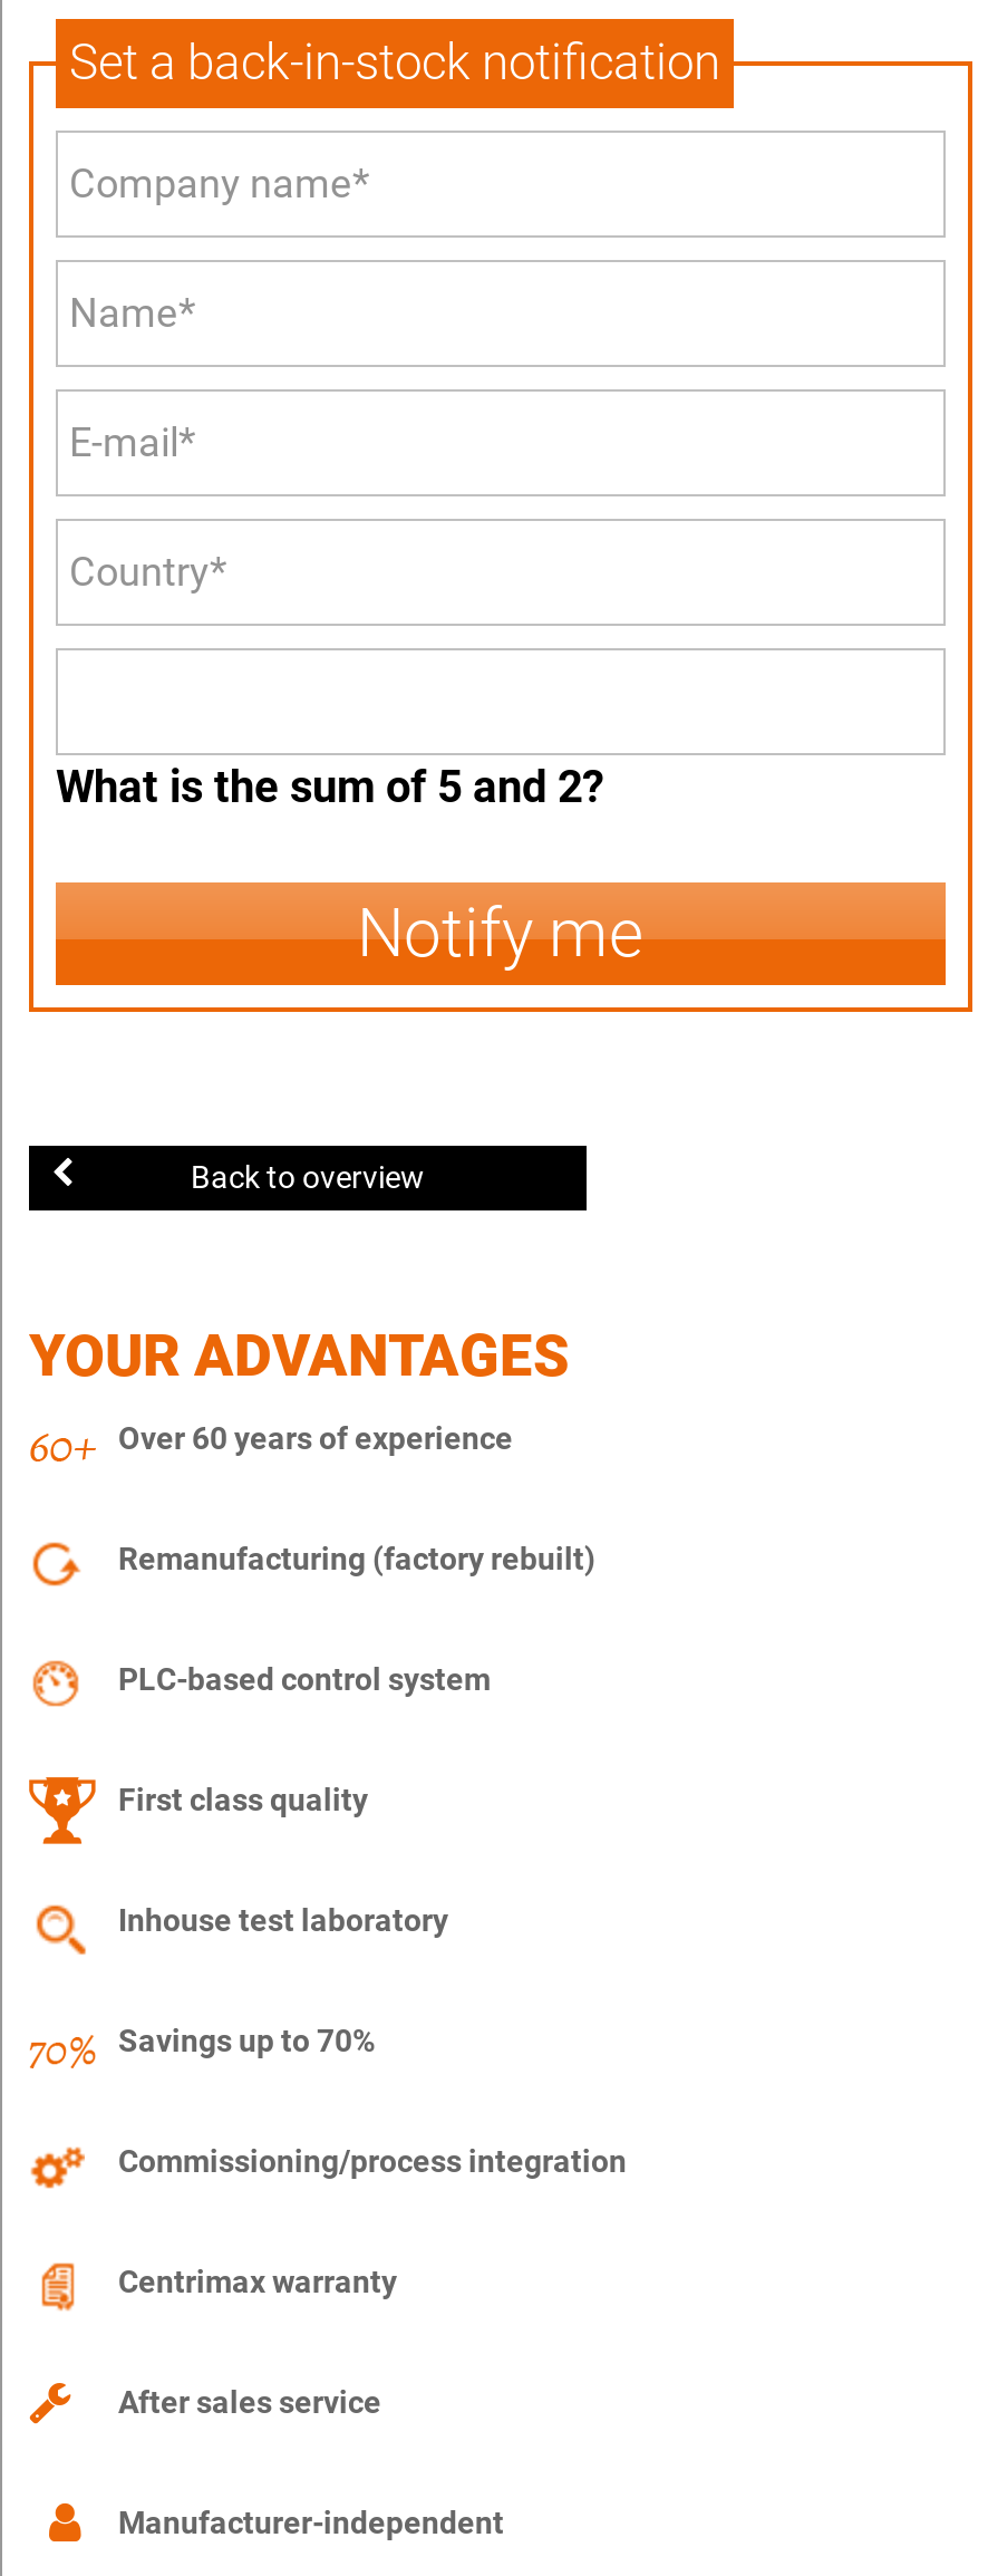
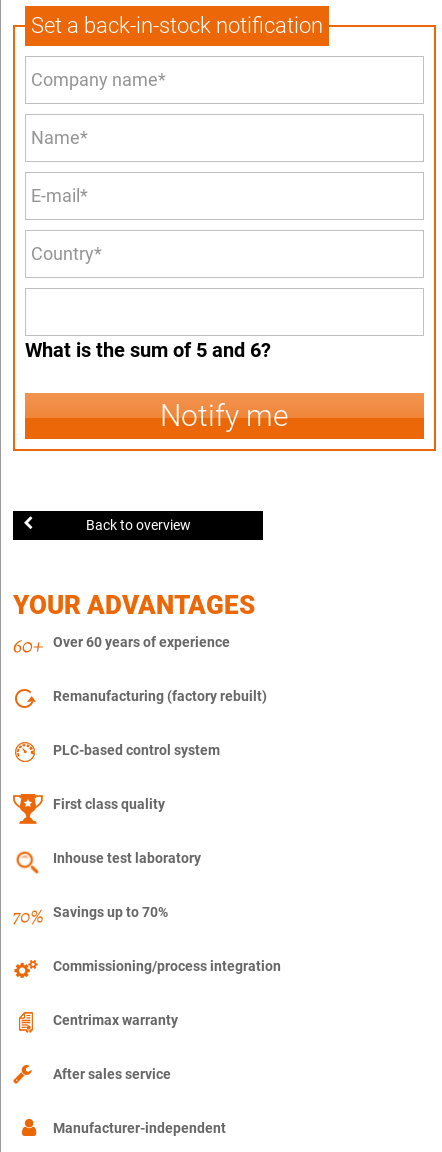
[56,759,604,813] What is the sum of 5 and 2? -> [25,338,271,362] What is the sum of 5 and 6?

